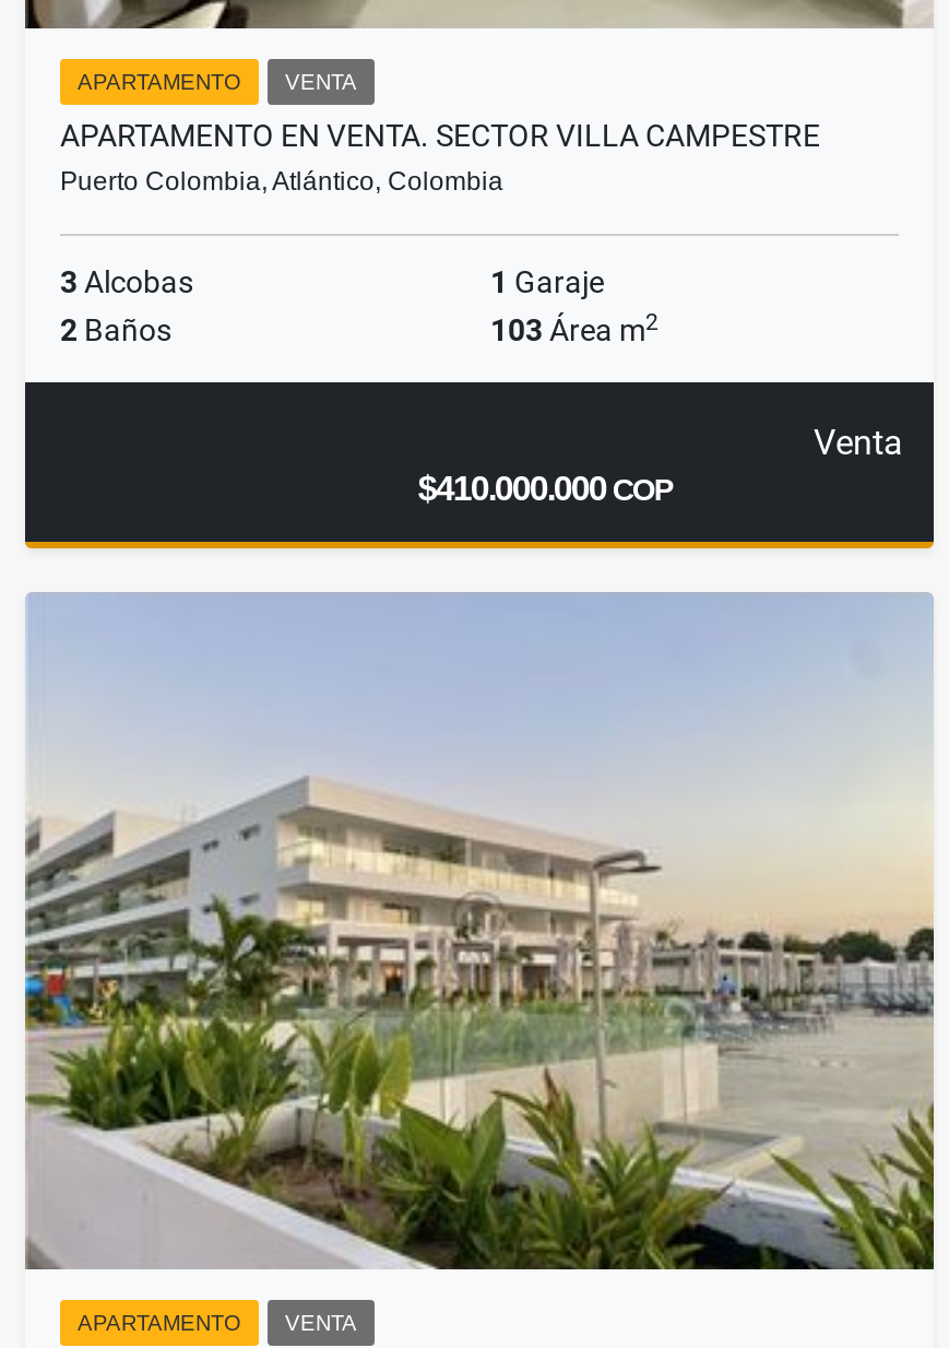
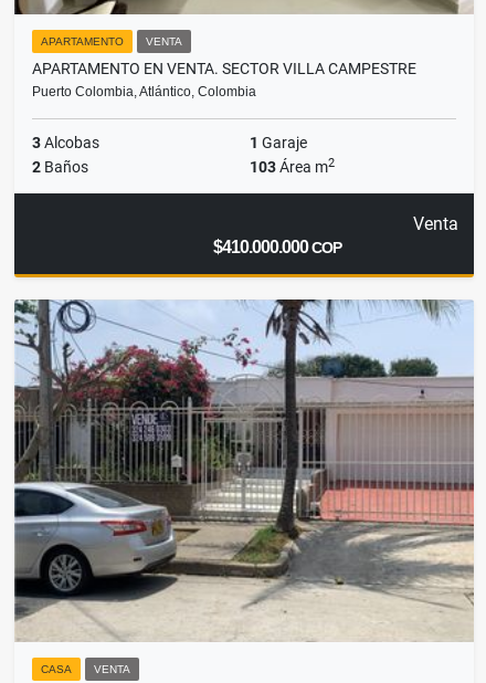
[23,592,936,1335] [image] | APARTAMENTO -> [13,298,475,675] [image] | CASA

